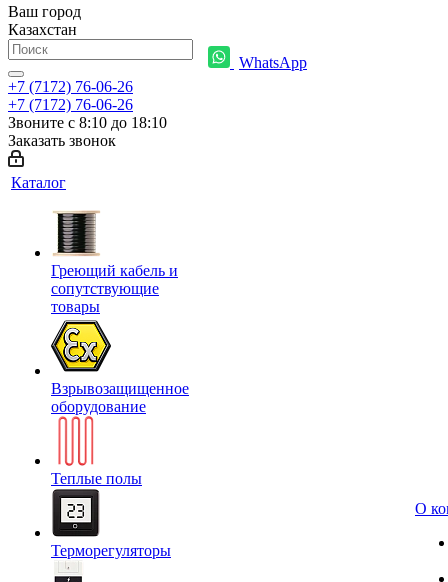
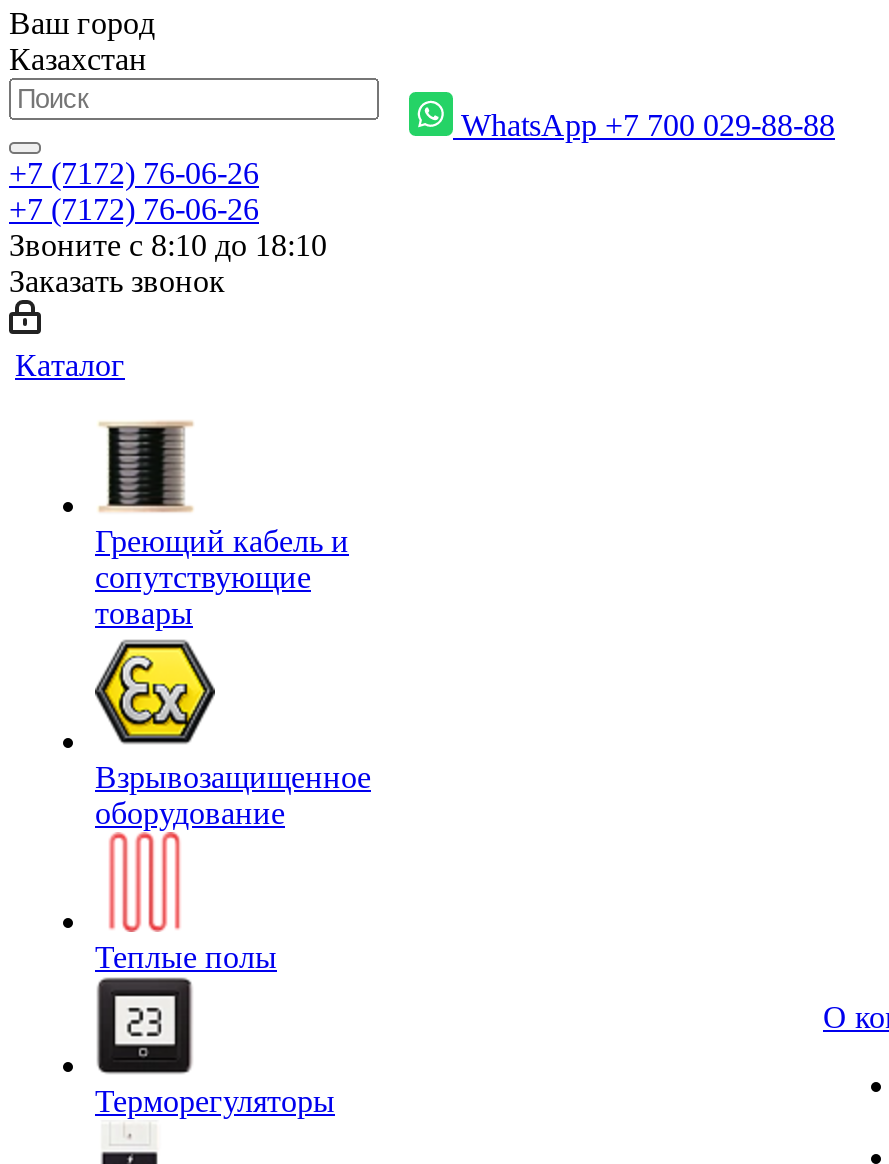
[239,53,307,70] WhatsApp -> [461,107,835,141] WhatsApp +7 700 029-88-88

